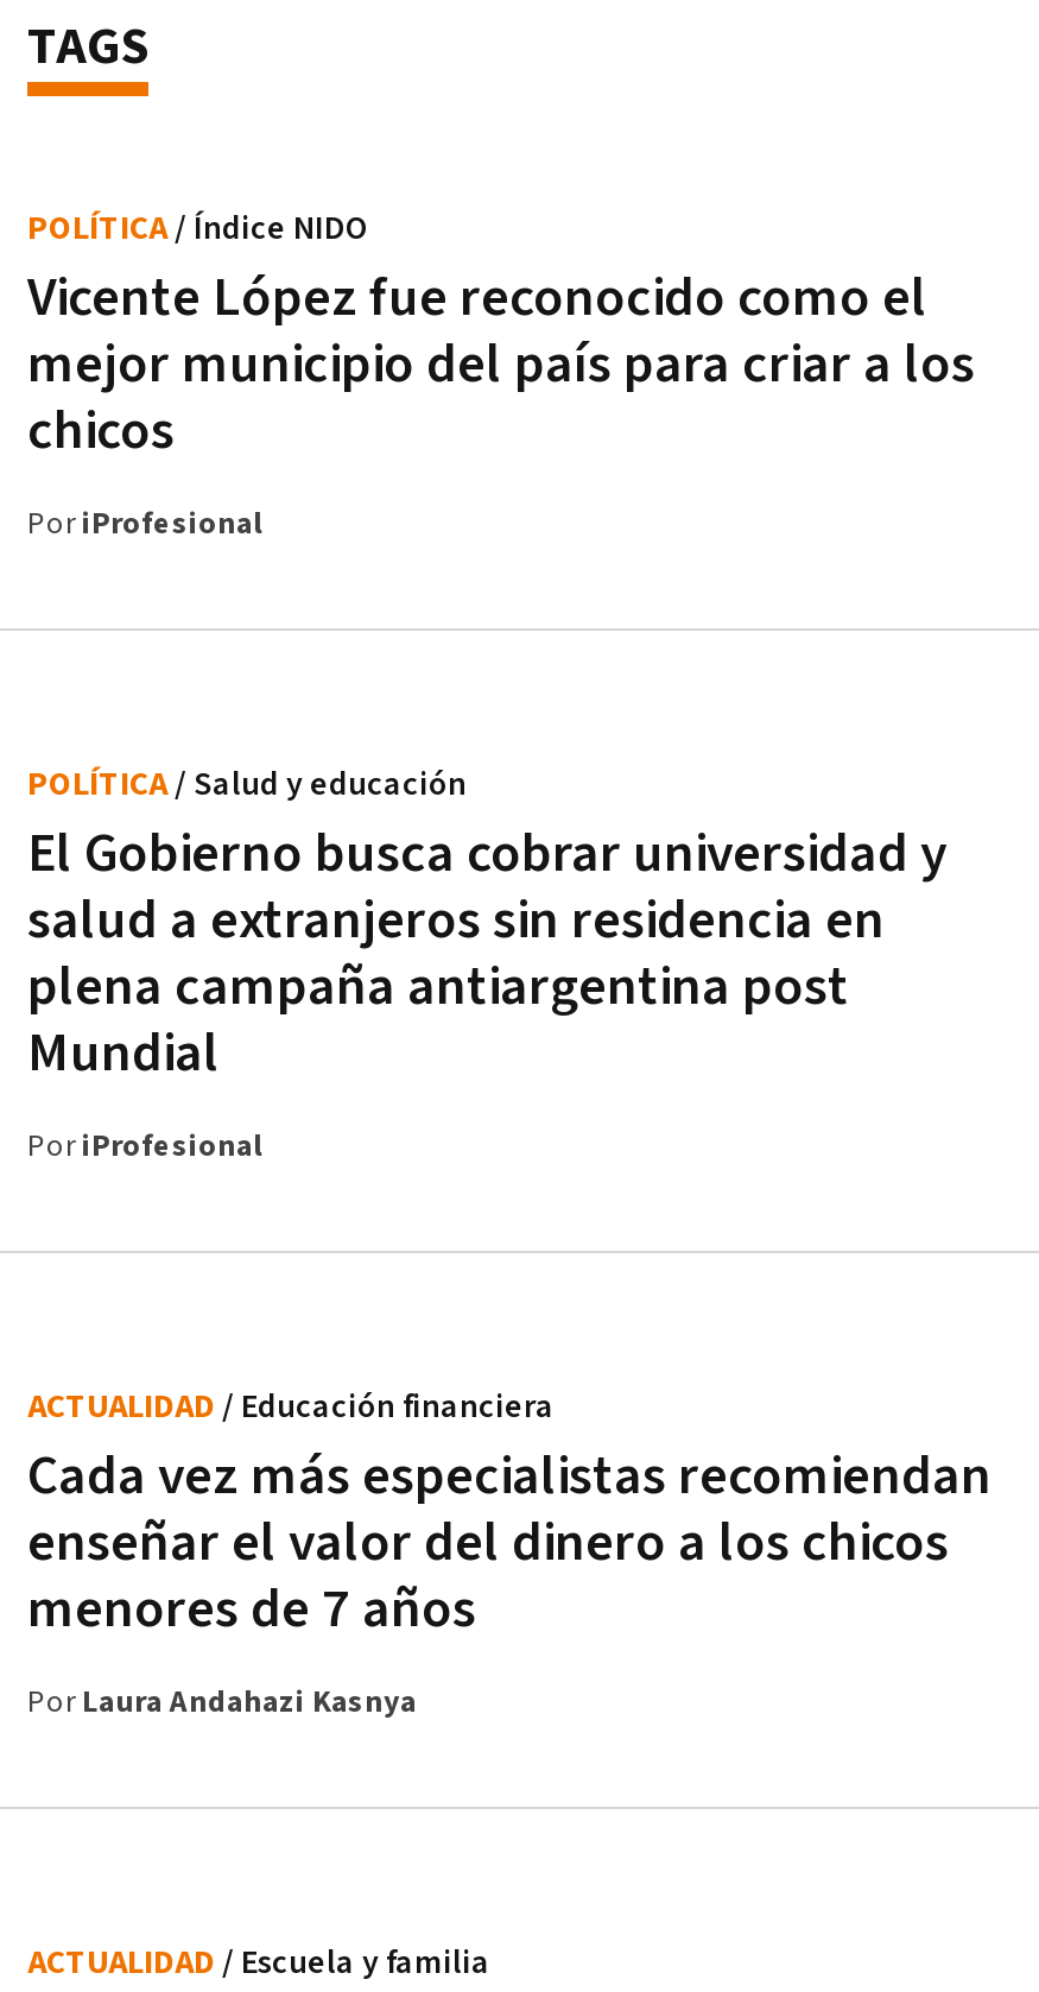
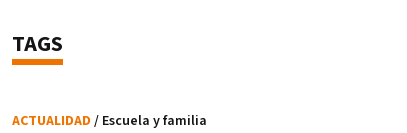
[27,208,369,251] POLÍTICA / Índice NIDO -> none
[27,263,975,467] Vicente López fue reconocido como el | mejor municipio del país para criar a los | chicos -> none
[27,505,262,545] Por iProfesional -> none
[27,764,467,807] POLÍTICA / Salud y educación -> none
[27,818,946,1089] El Gobierno busca cobrar universidad y | salud a extranjeros sin residencia en | plena campaña antiargentina post | Mundial -> none
[27,1127,262,1168] Por iProfesional -> none
[27,1386,555,1429] ACTUALIDAD / Educación financiera -> none
[27,1441,992,1645] Cada vez más especialistas recomiendan | enseñar el valor del dinero a los chicos | menores de 7 años -> none
[27,1683,417,1724] Por Laura Andahazi Kasnya -> none

